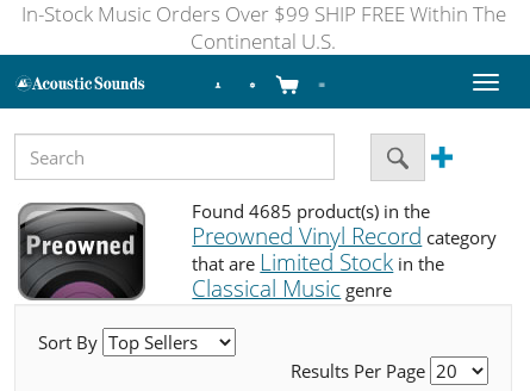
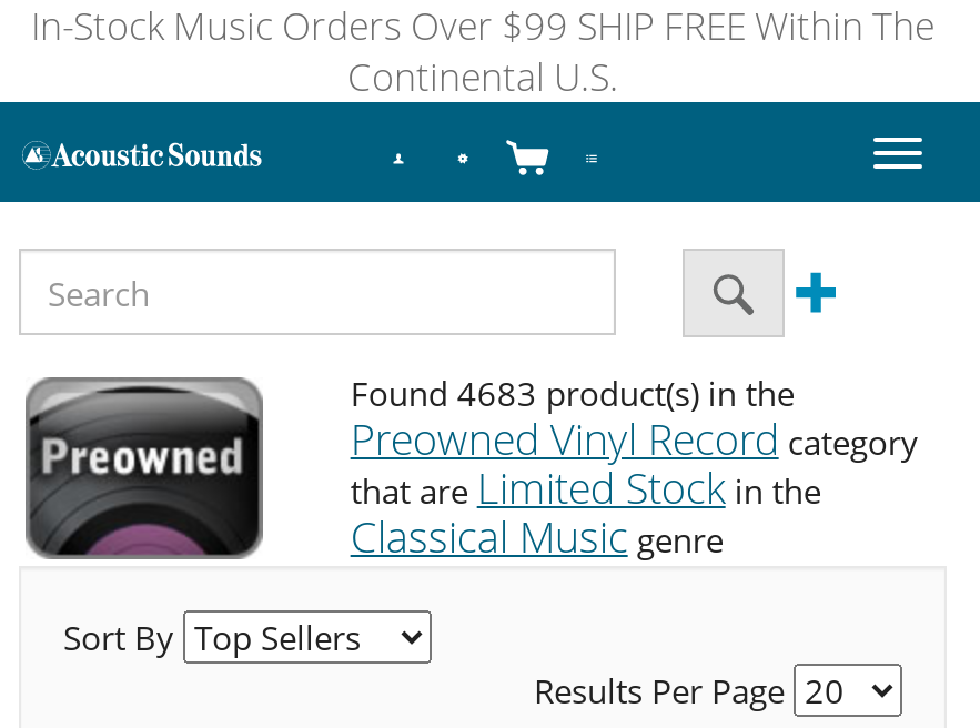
[192,199,430,223] Found 4685 product(s) in the -> [350,371,794,415] Found 4683 product(s) in the

